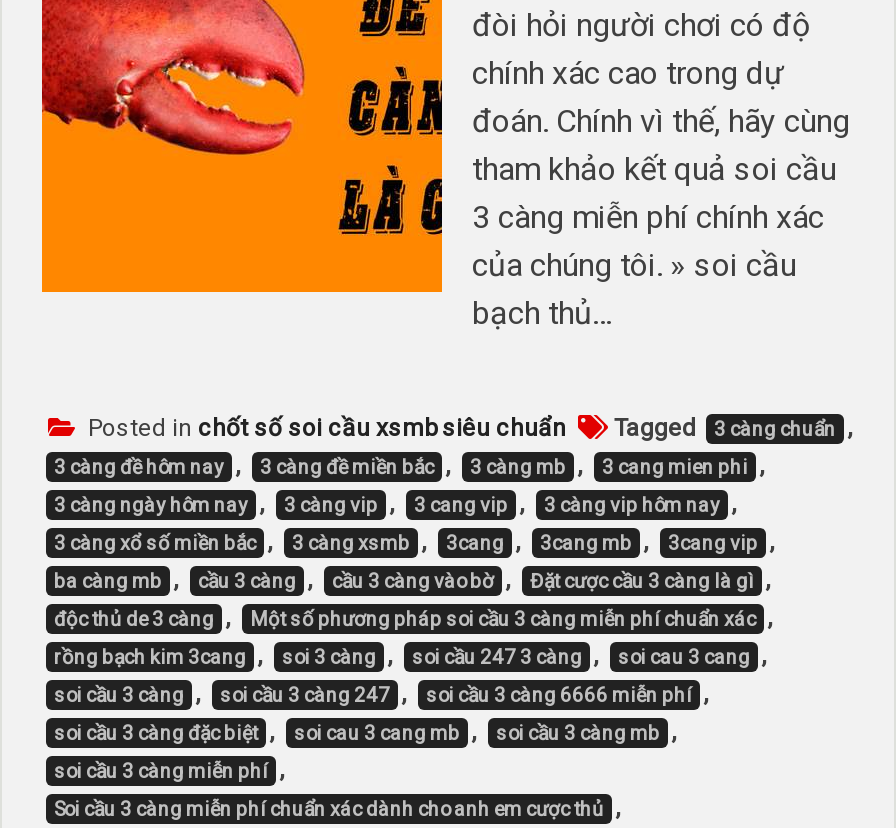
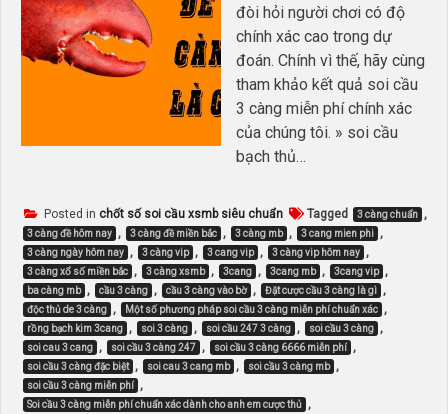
[54,642,768,670] rồng bạch kim 3cang , soi 3 càng , soi cầu 247 3 càng , soi cau 3 cang , -> [27,321,383,335] rồng bạch kim 3cang , soi 3 càng , soi cầu 247 3 càng , soi cầu 3 càng ,
[54,680,710,708] soi cầu 3 càng , soi cầu 3 càng 247 , soi cầu 3 càng 6666 miễn phí , -> [27,340,356,354] soi cau 3 cang , soi cầu 3 càng 247 , soi cầu 3 càng 6666 miễn phí ,

